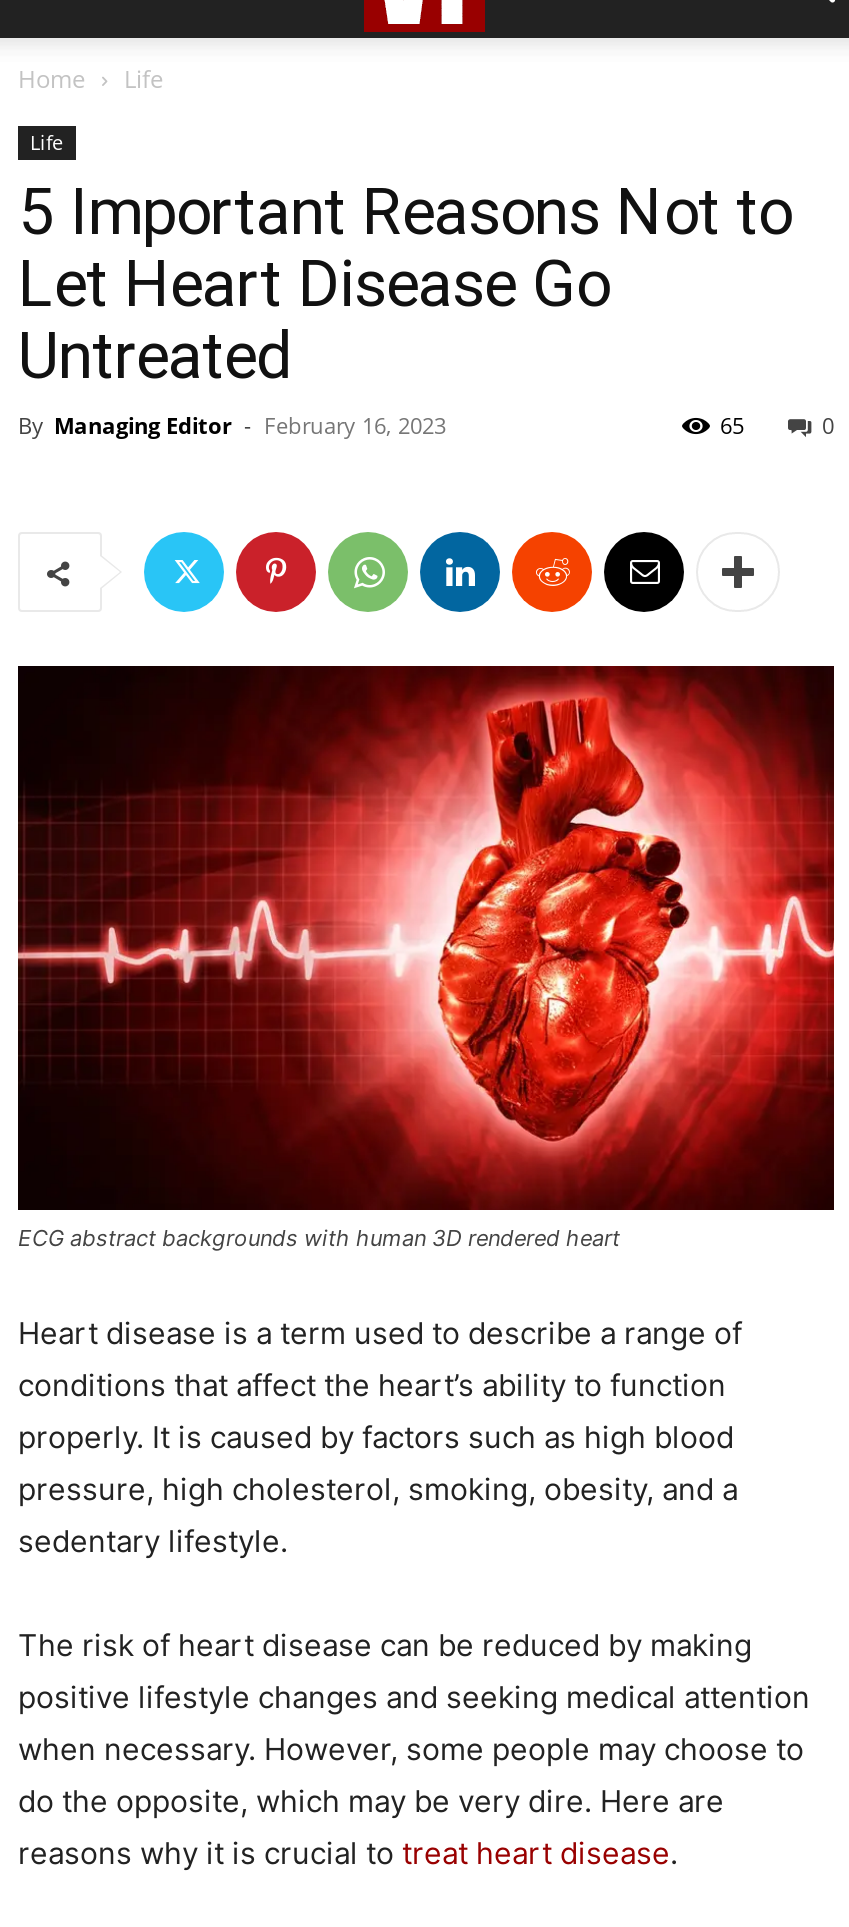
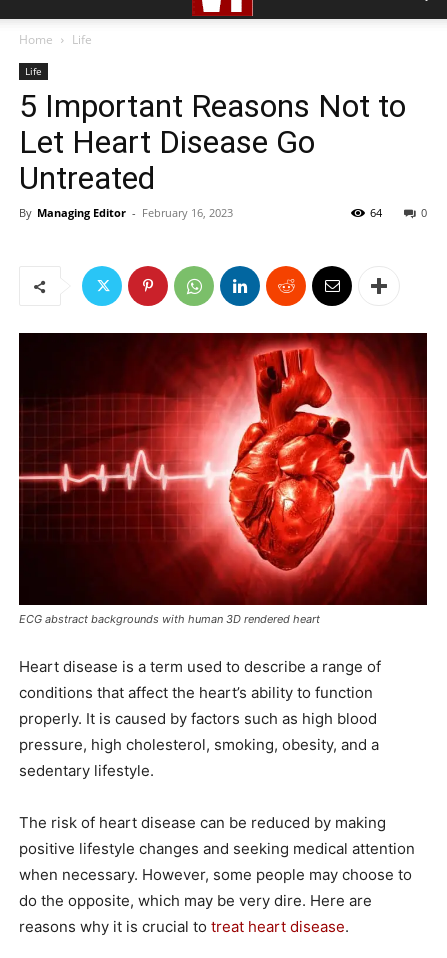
[720,410,744,440] 65 -> [370,205,382,220] 64

